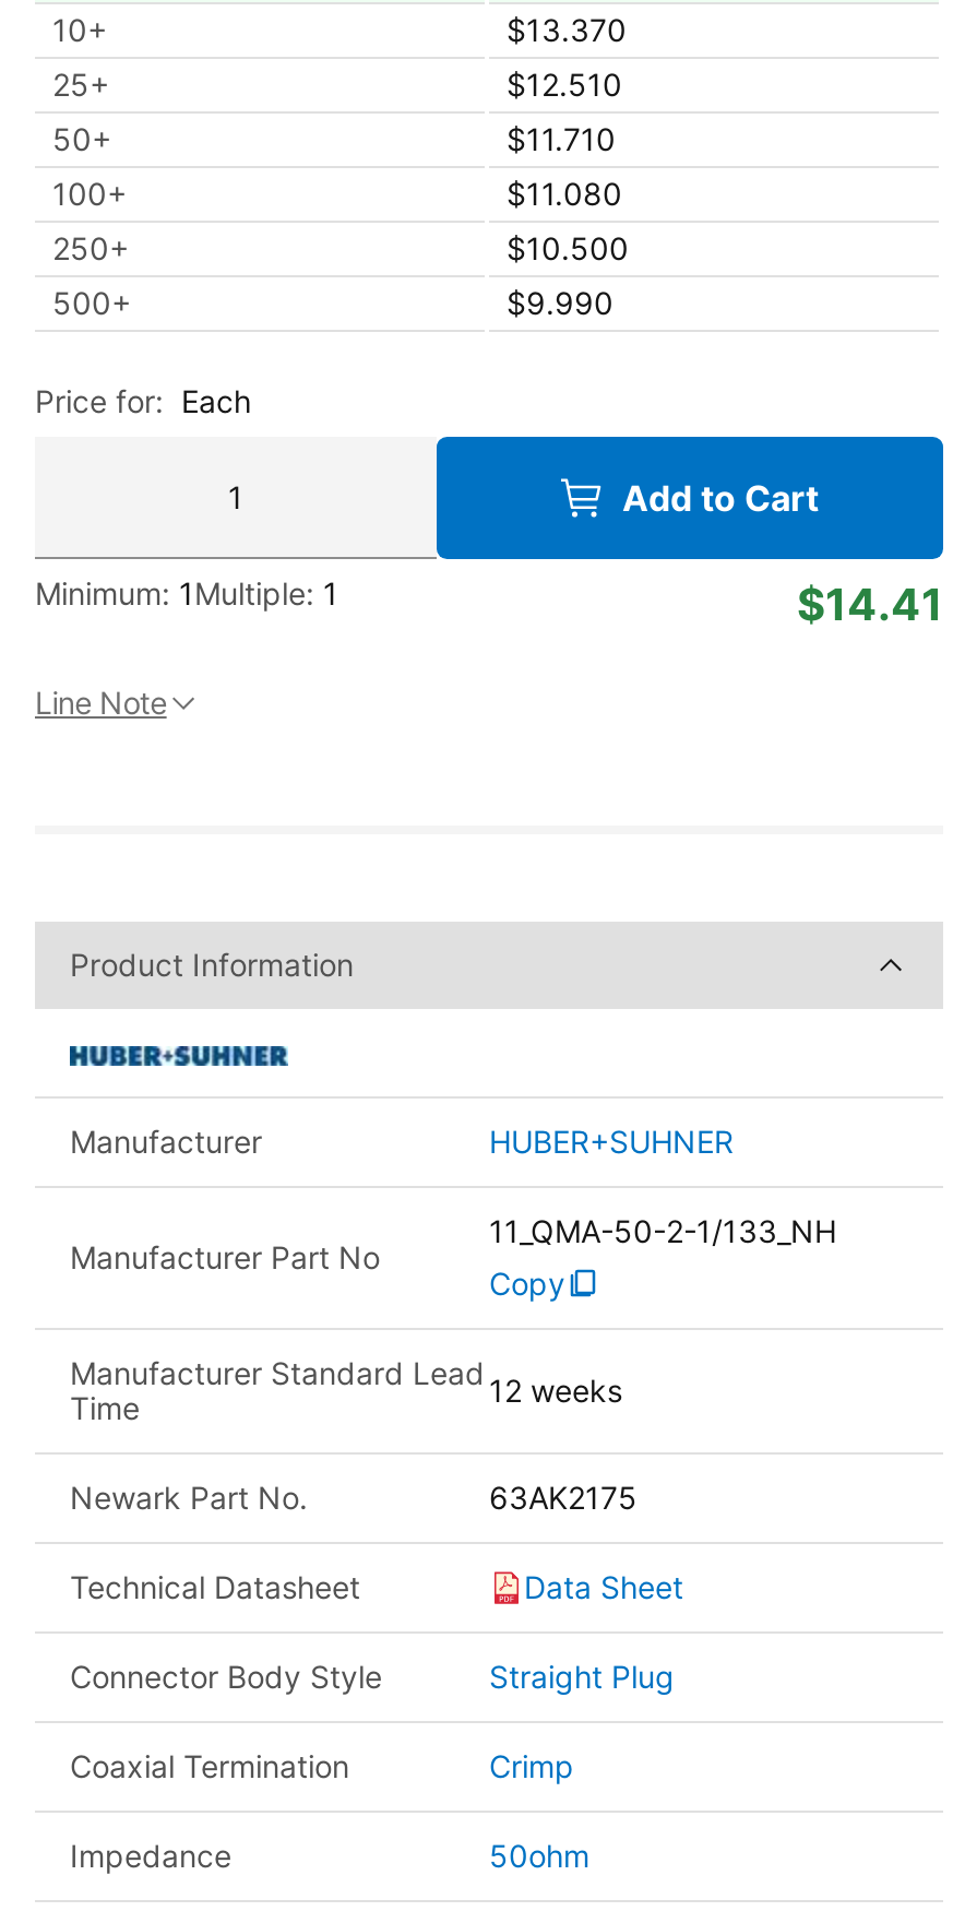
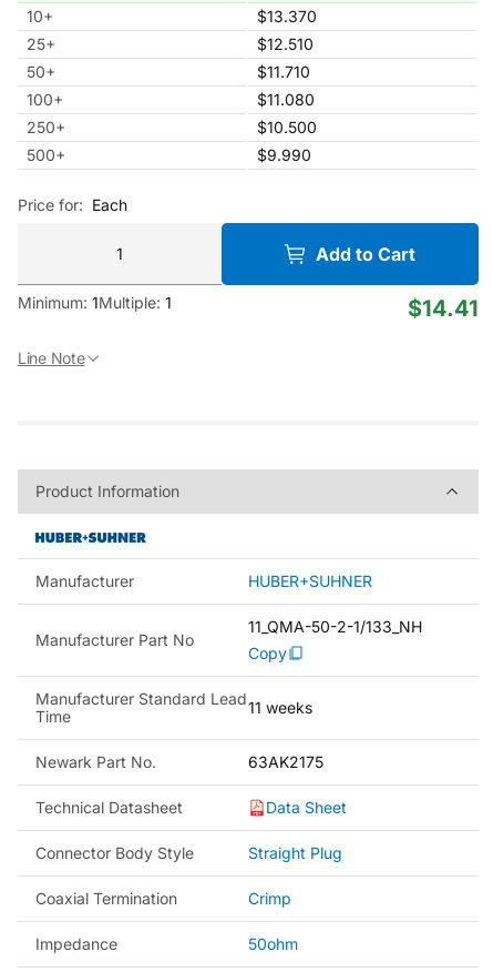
[70,1354,622,1409] Manufacturer Standard Lead 12 weeks -> [35,689,312,717] Manufacturer Standard Lead 11 weeks

